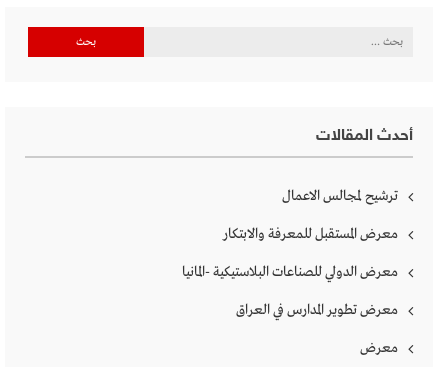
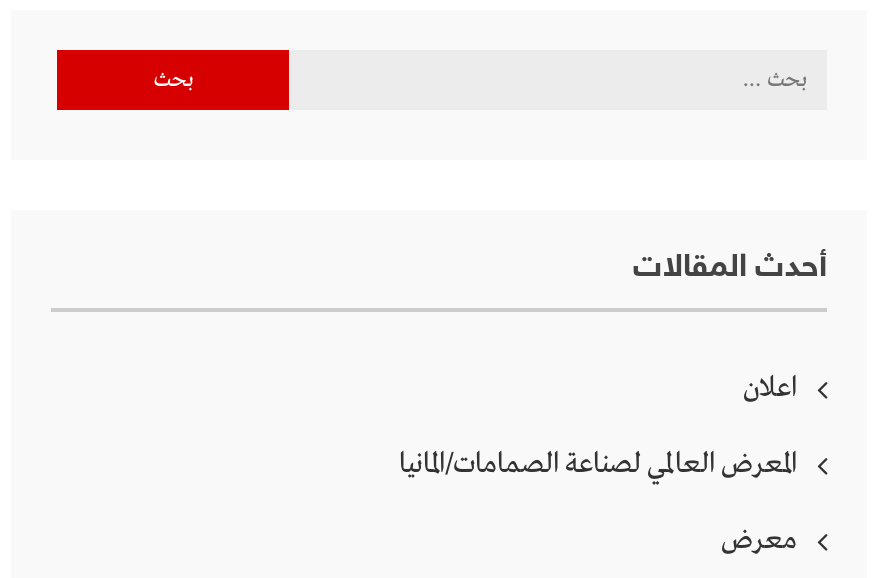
[182,186,398,318] ترشيح لمجالس الاعمال | معرض المستقبل للمعرفة والابتكار | معرض الدولي للصناعات البلاستيكية -المانيا | معرض تطوير المدارس في العراق -> [399,370,797,482] اعلان | المعرض العالمي لصناعة الصمامات/المانيا

